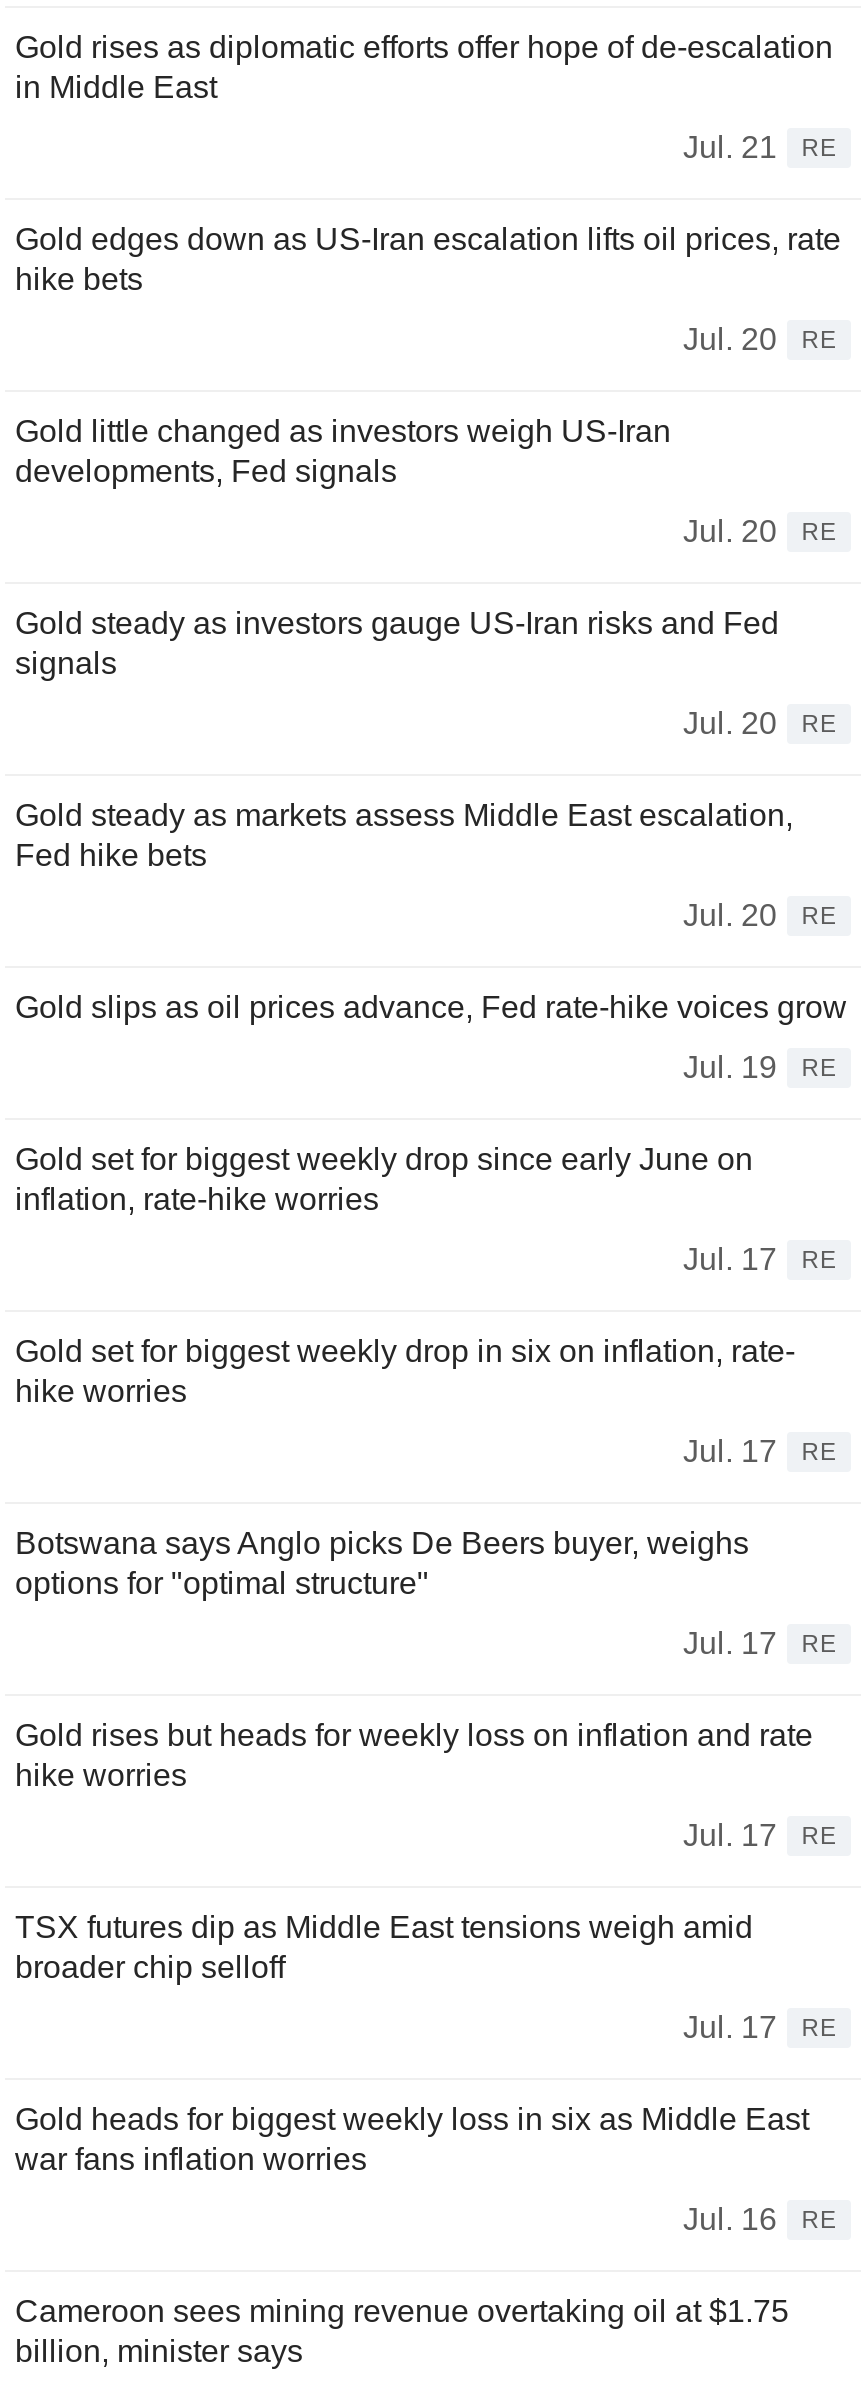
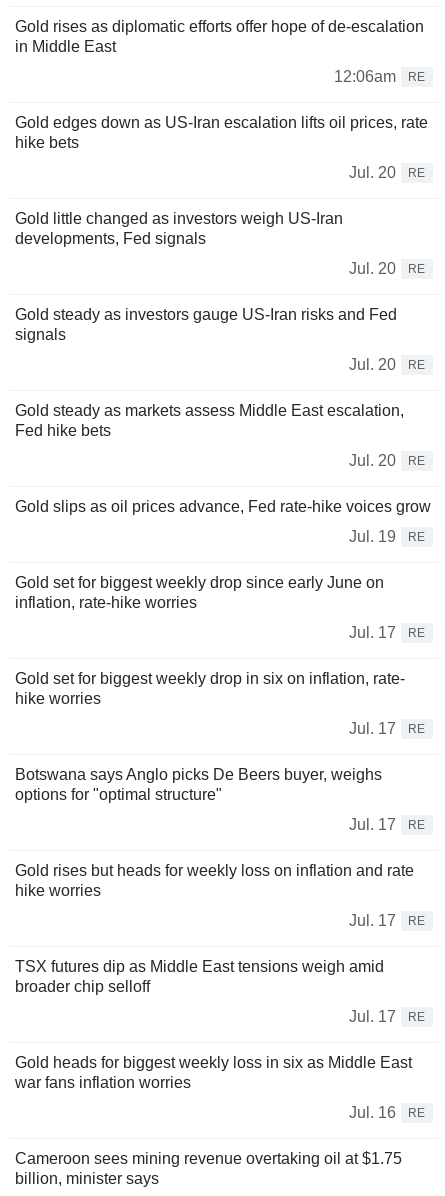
[683,130,836,164] Jul. 21 RE -> [334,68,426,85] 12:06am RE

